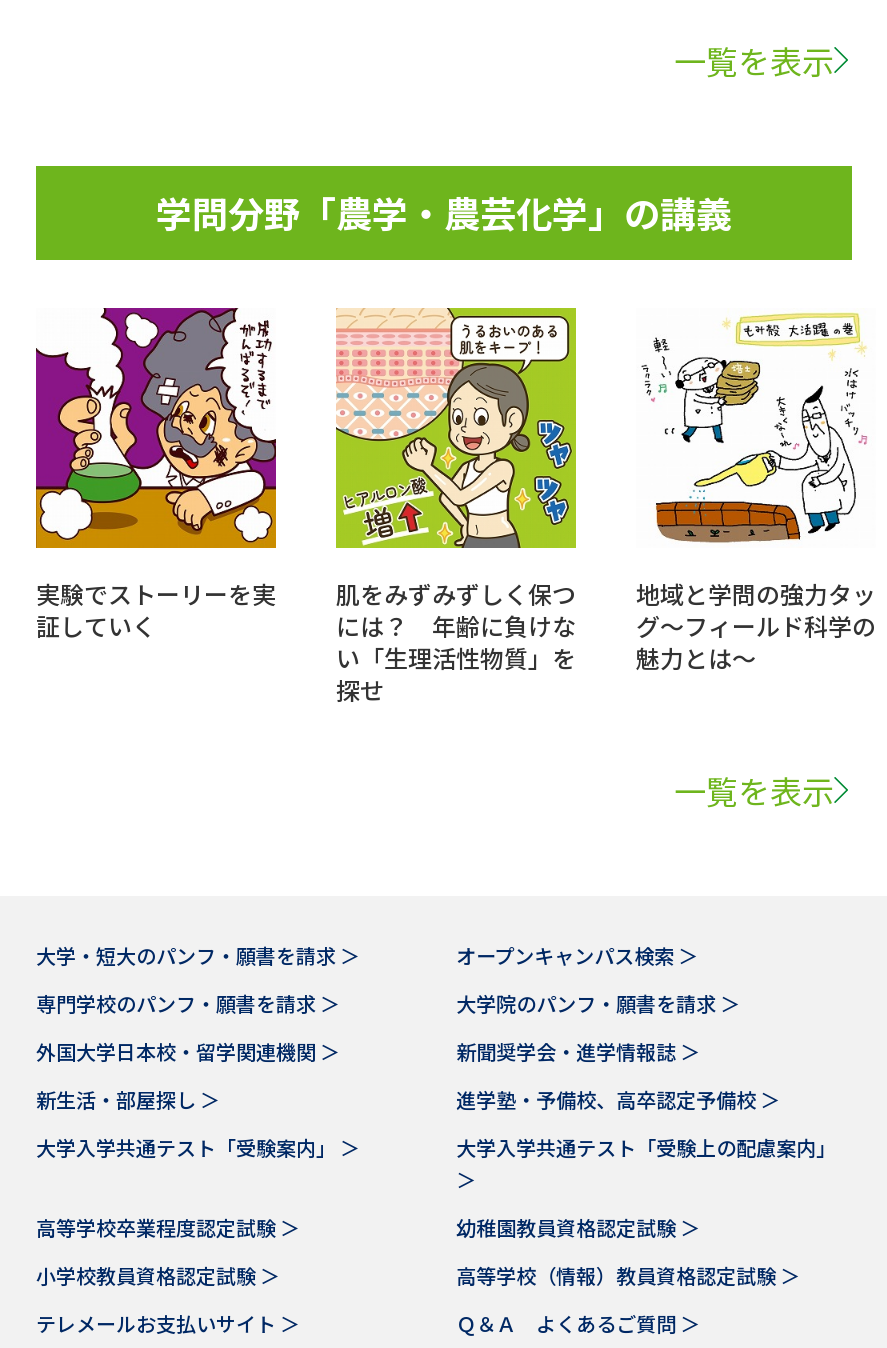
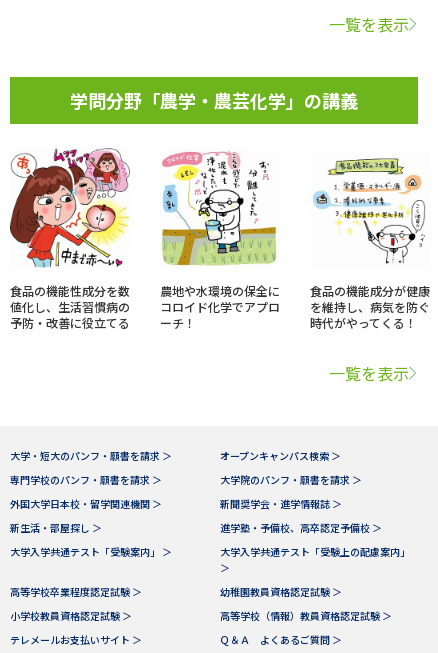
[34,306,278,642] [image] | 実験でストーリーを実 | 証していく -> [9,148,131,331] [image] | 食品の機能性成分を数 | 値化し、生活習慣病の | 予防・改善に役立てる
[334,306,578,706] [image] | 肌をみずみずしく保つ | には？ 年齢に負けな | い「生理活性物質」を | 探せ -> [160,148,280,331] [image] | 農地や水環境の保全に | コロイド化学でアプロ | ーチ！
[636,312,876,674] [image] | 地域と学問の強力タッ | グ～フィールド科学の | 魅力とは～ -> [310,158,430,331] [image] | 食品の機能成分が健康 | を維持し、病気を防ぐ | 時代がやってくる！

